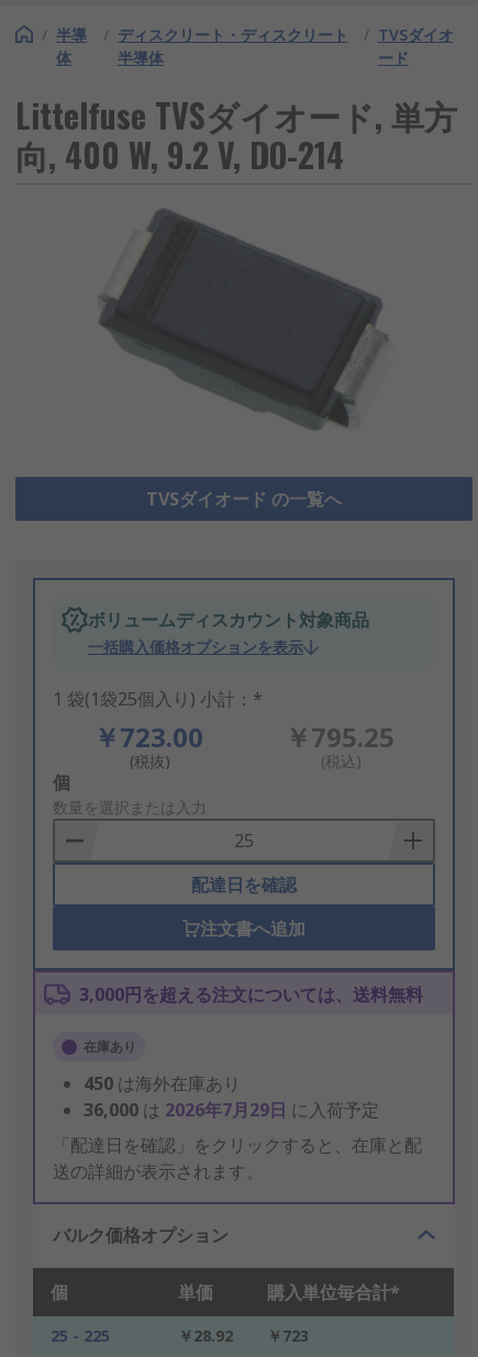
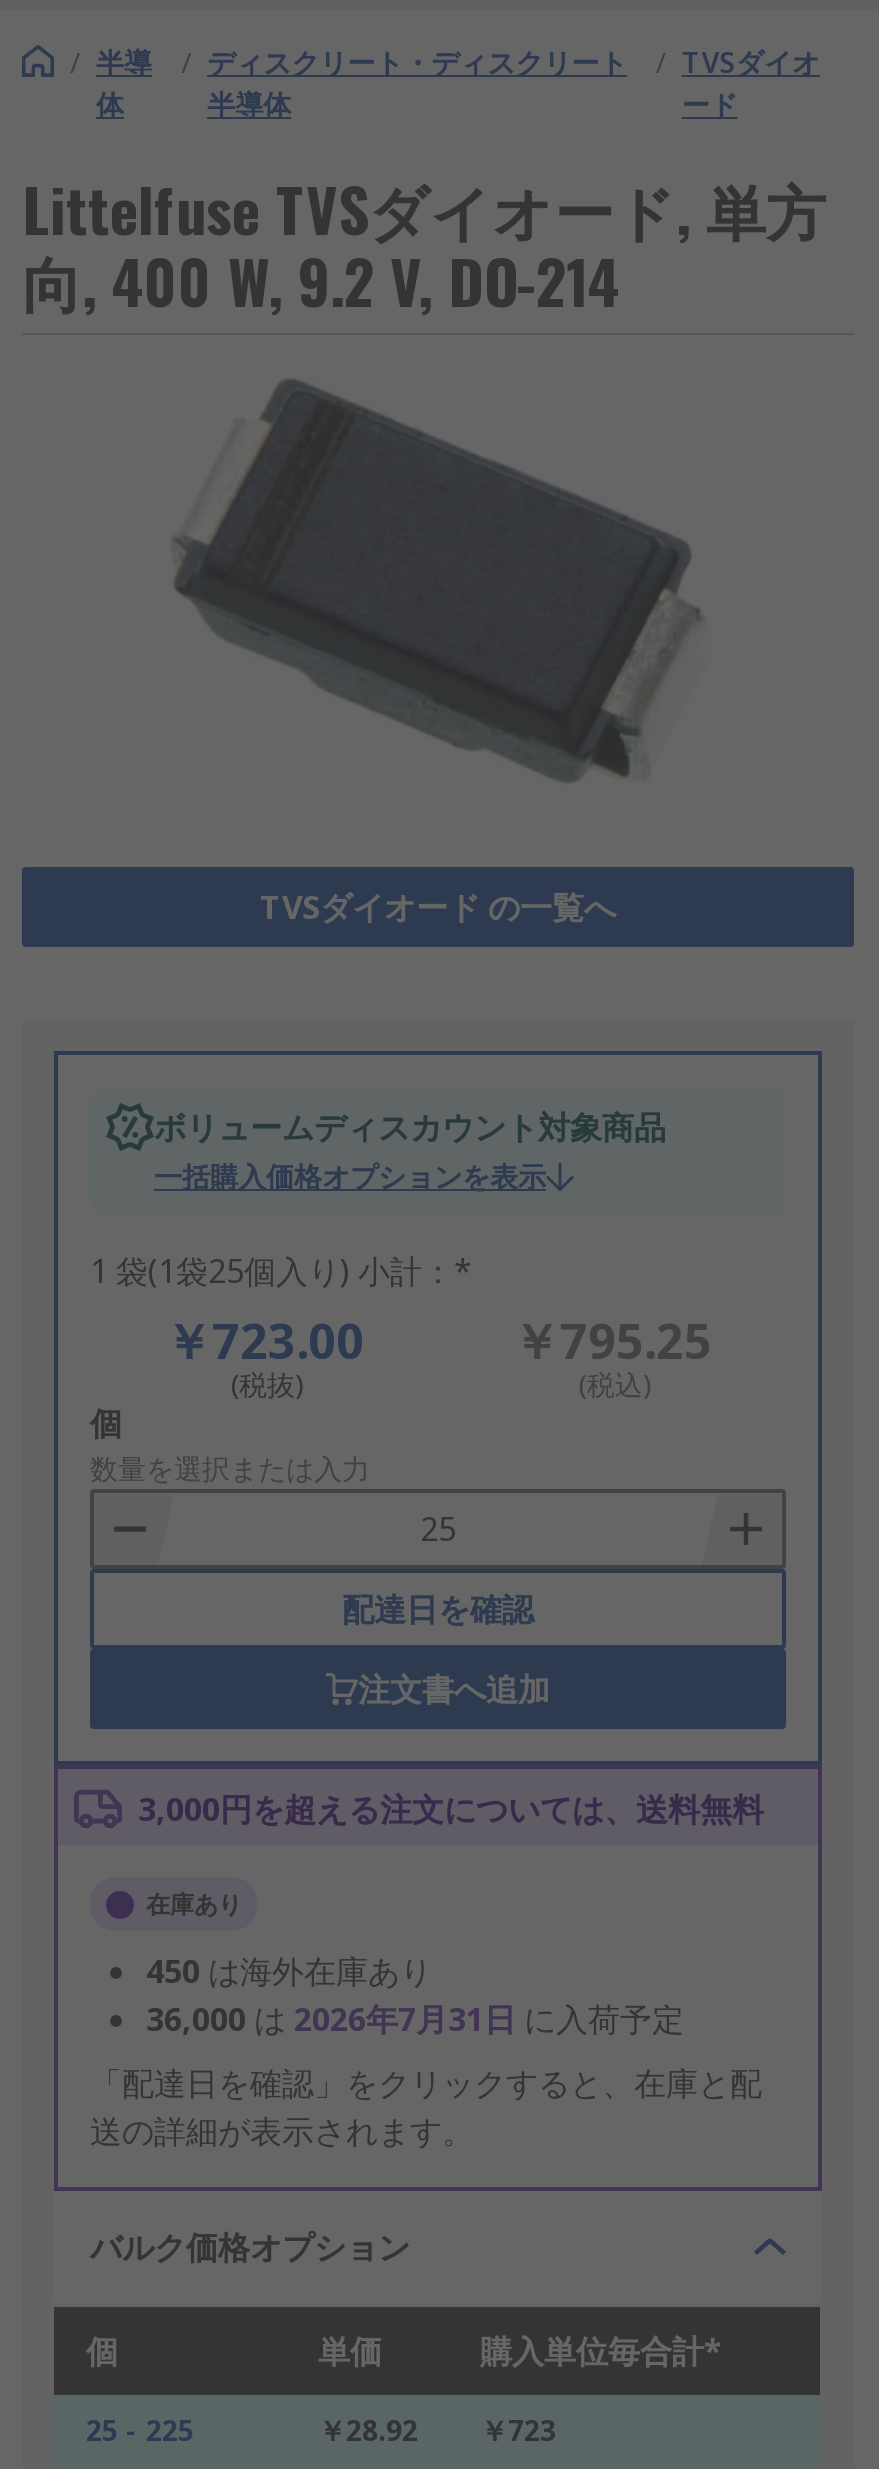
[84,1098,379,1122] 36,000は2026年7月29日に入荷予定 -> [146,1998,684,2042] 36,000は2026年7月31日に入荷予定

